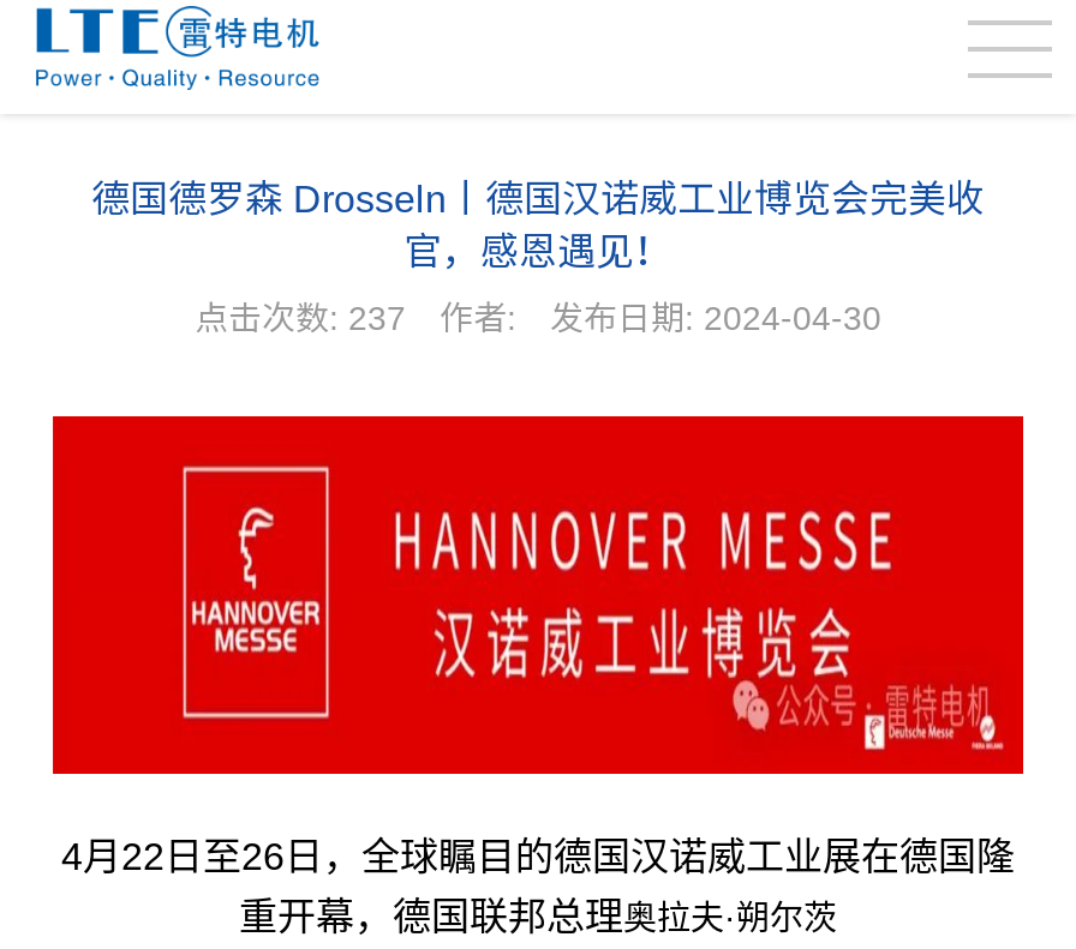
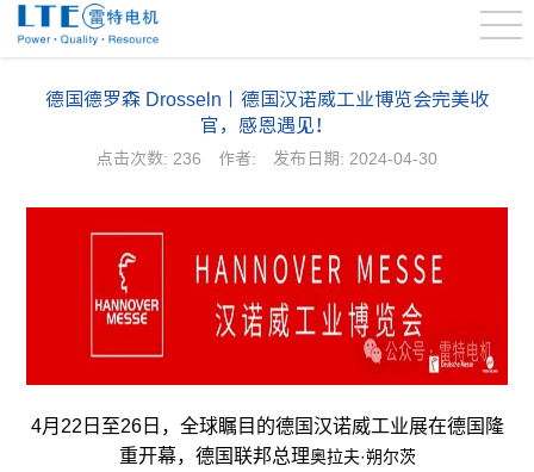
[195,299,881,337] 点击次数: 237 作者: 发布日期: 2024-04-30 -> [97,149,437,168] 点击次数: 236 作者: 发布日期: 2024-04-30

